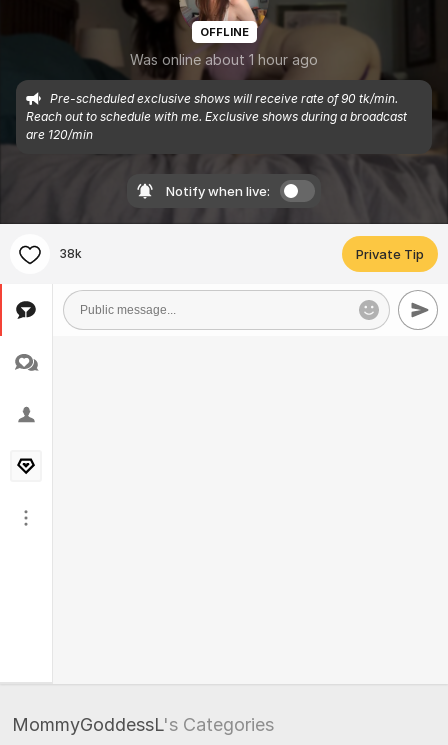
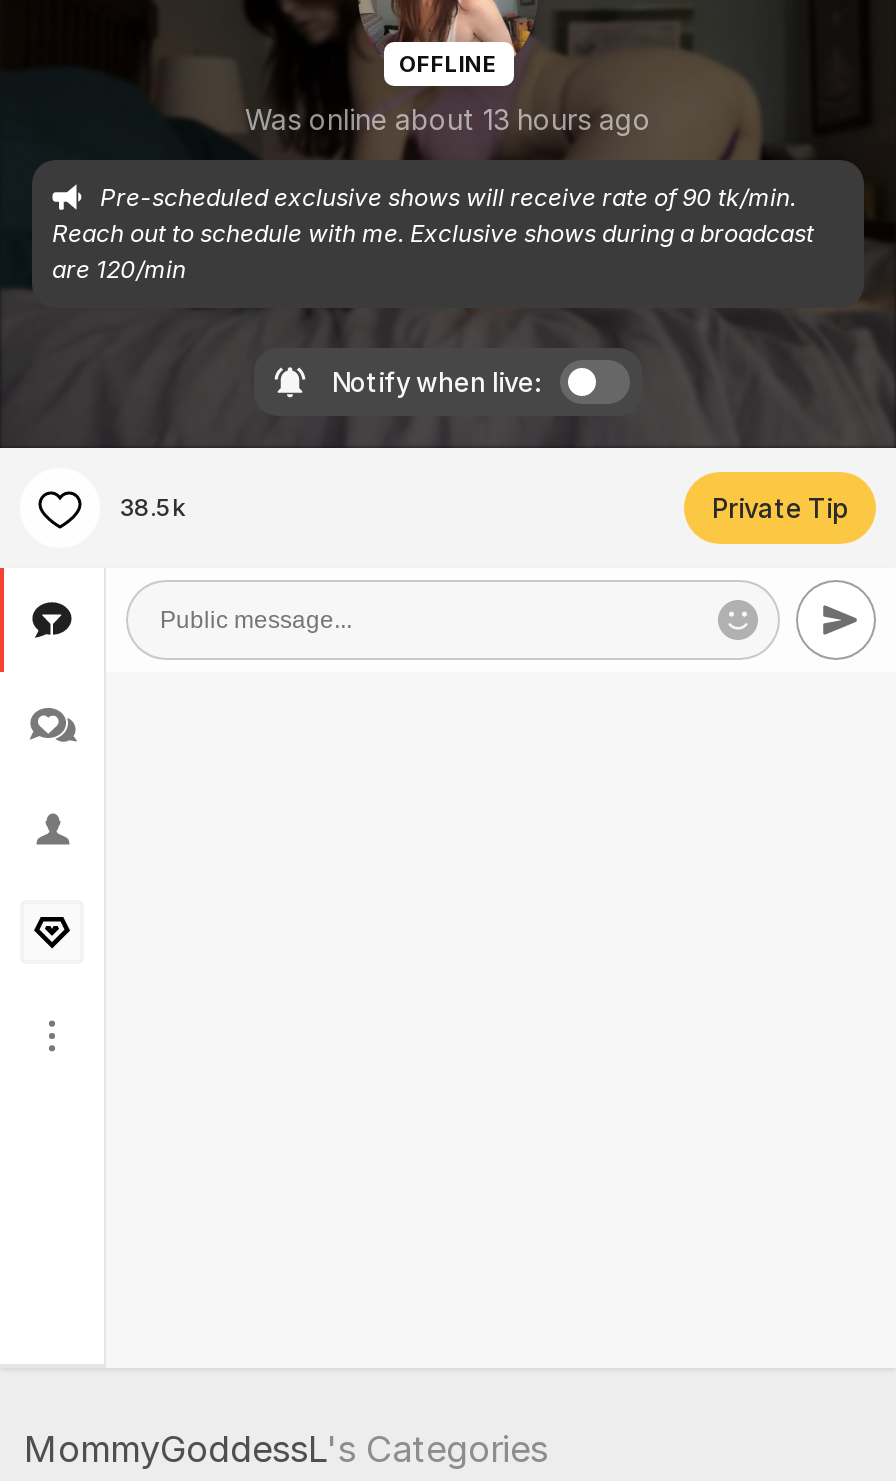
[130,51,318,68] Was online about 1 hour ago -> [245,102,651,136] Was online about 13 hours ago
[60,246,82,261] 38k -> [120,492,186,522] 38.5k

